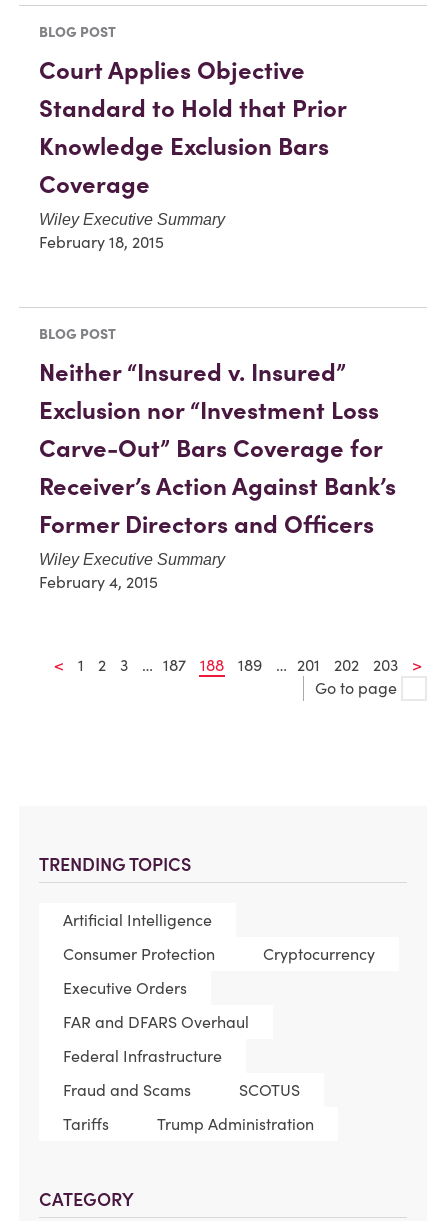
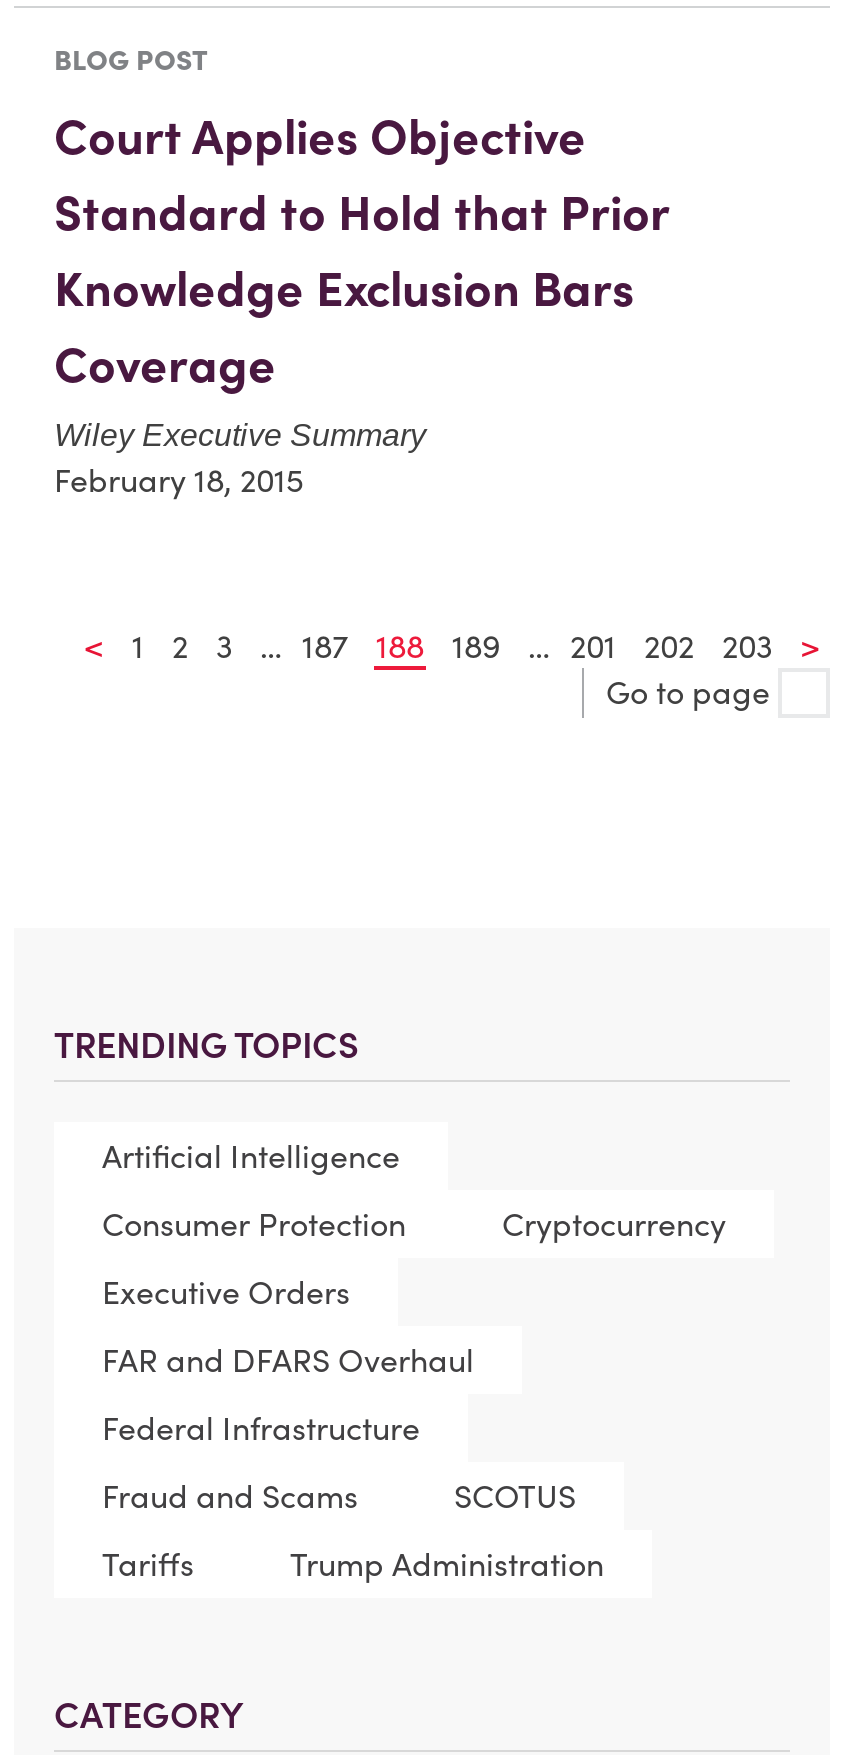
[39,325,396,592] BLOG POST | Neither “Insured v. Insured” | Exclusion nor “Investment Loss | Carve-Out” Bars Coverage for | Receiver’s Action Against Bank’s | Former Directors and Officers | Wiley Executive Summary | February 4, 2015 -> none

